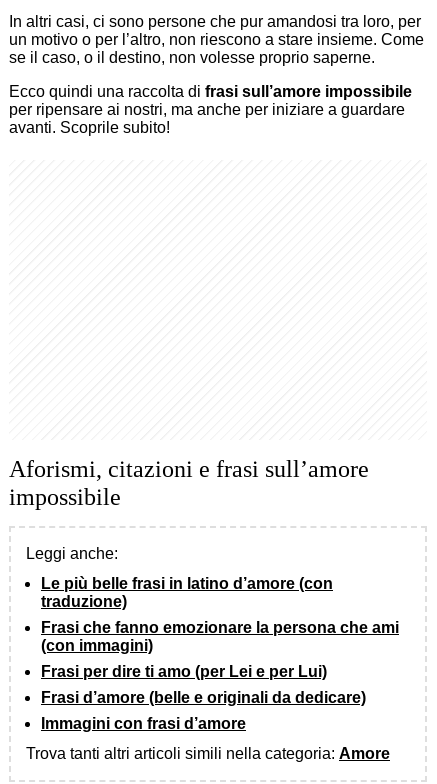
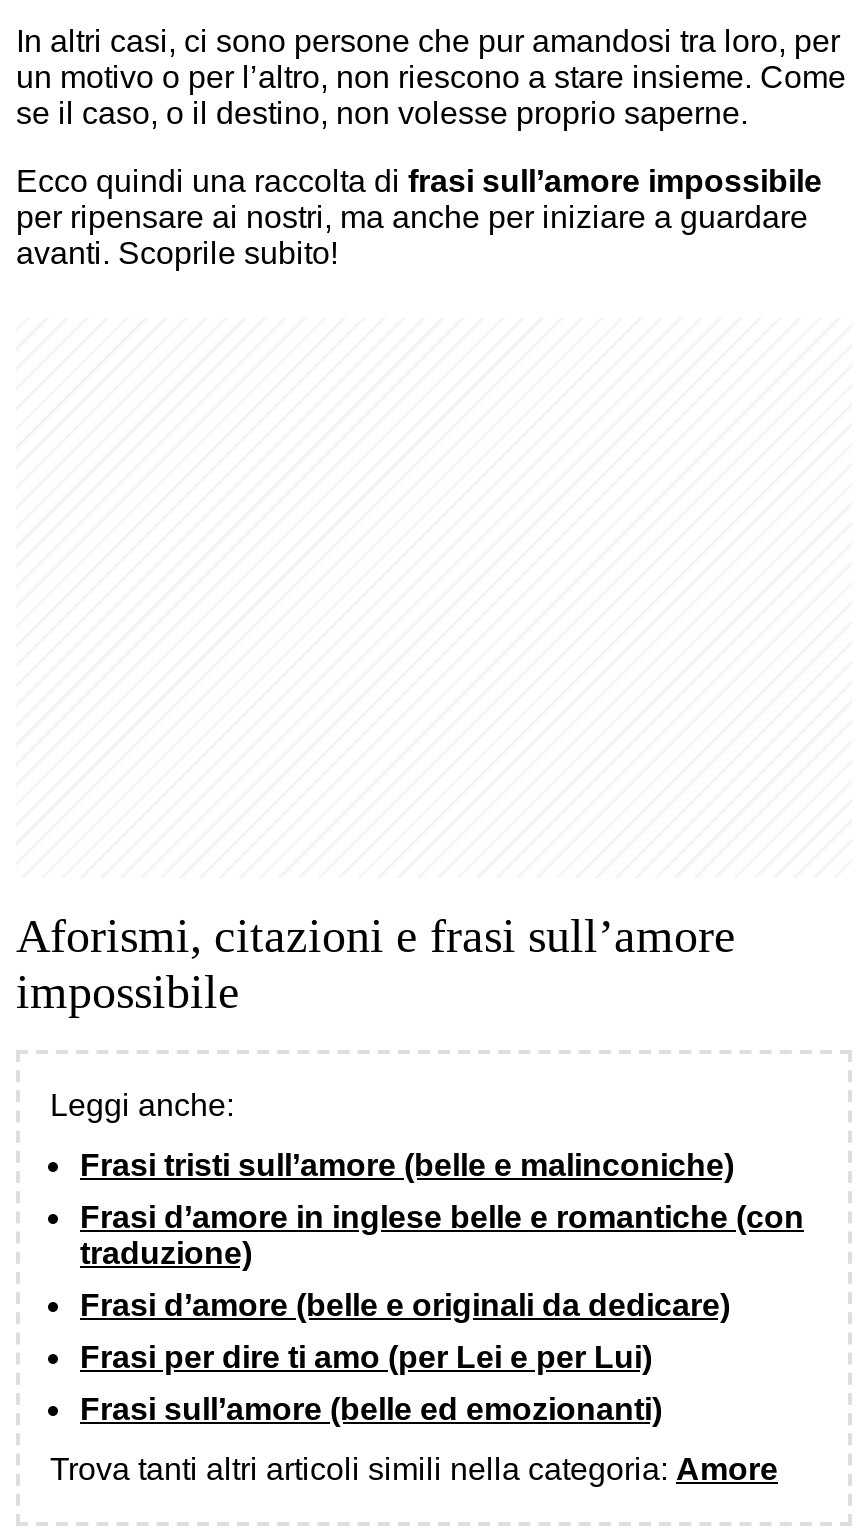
[41,575,333,592] Le più belle frasi in latino d’amore (con -> [80,1147,804,1233] Frasi tristi sull’amore (belle e malinconiche) | Frasi d’amore in inglese belle e romantiche (con
moved [41,593,127,610] -> [80,1235,252,1269]: traduzione)
[41,619,399,654] Frasi che fanno emozionare la persona che ami | (con immagini) -> none
moved [41,689,366,706] -> [80,1287,730,1321]: Frasi d’amore (belle e originali da dedicare)
[41,715,246,732] Immagini con frasi d’amore -> [80,1391,662,1425] Frasi sull’amore (belle ed emozionanti)

